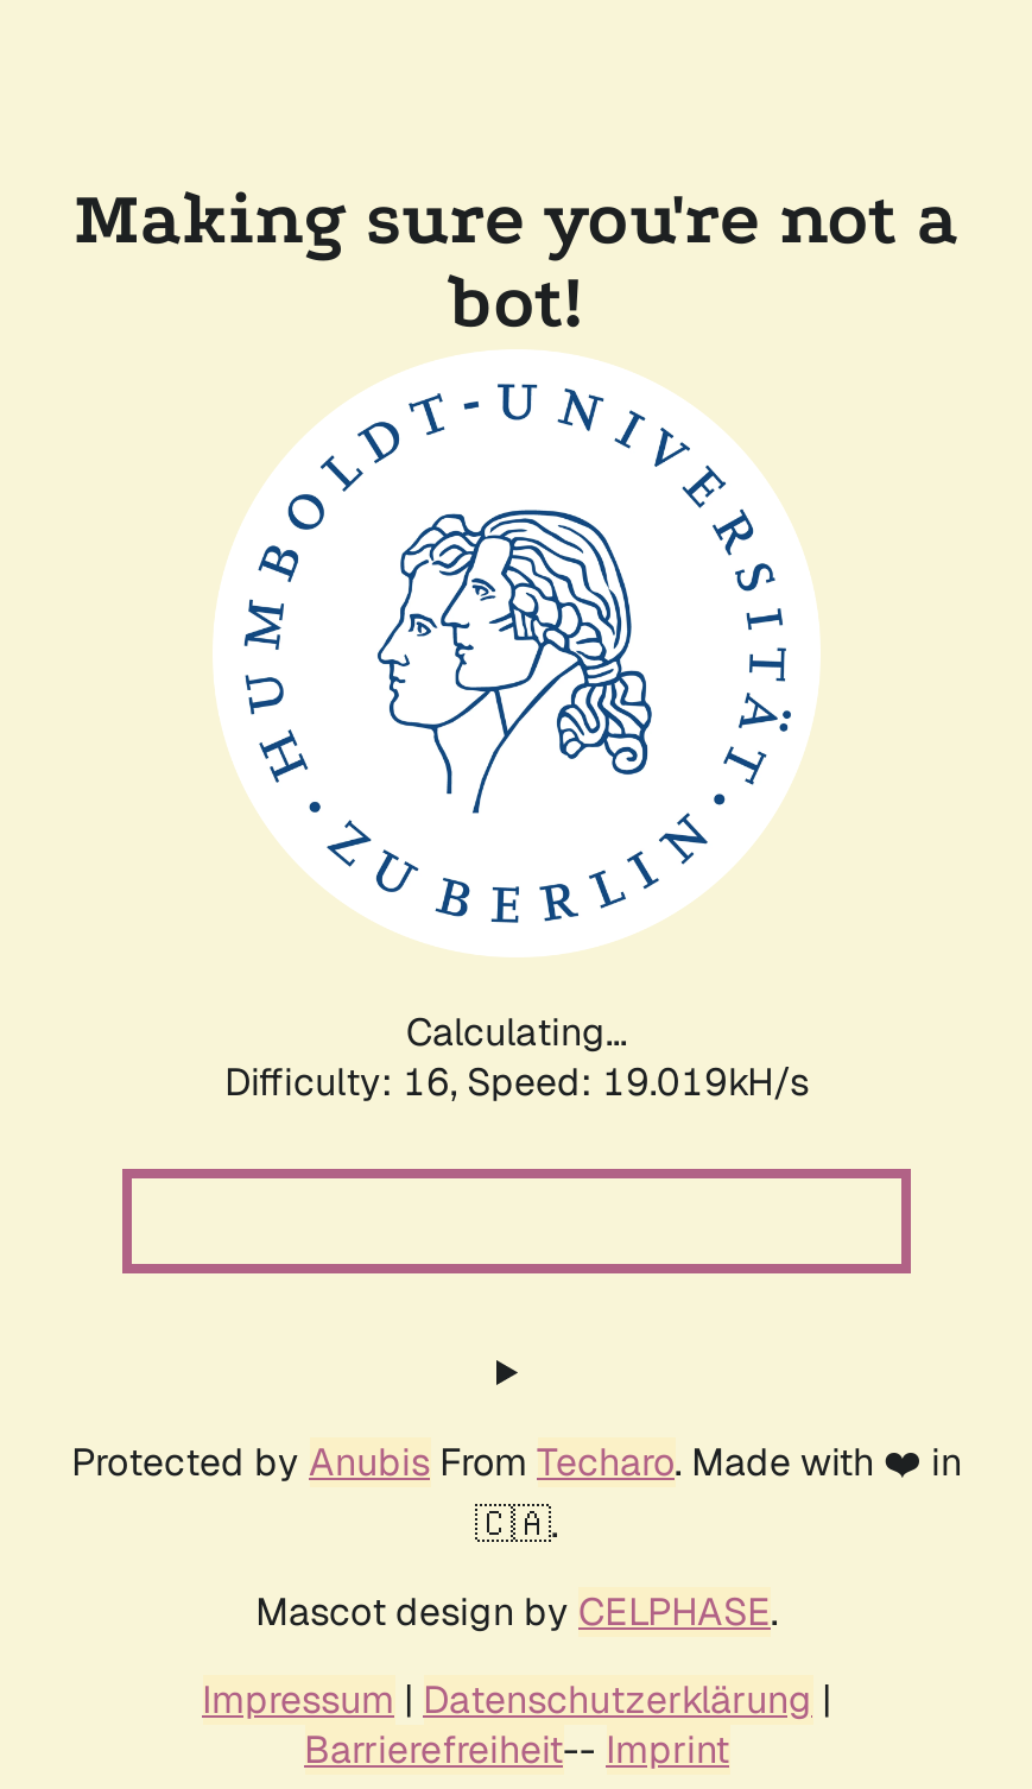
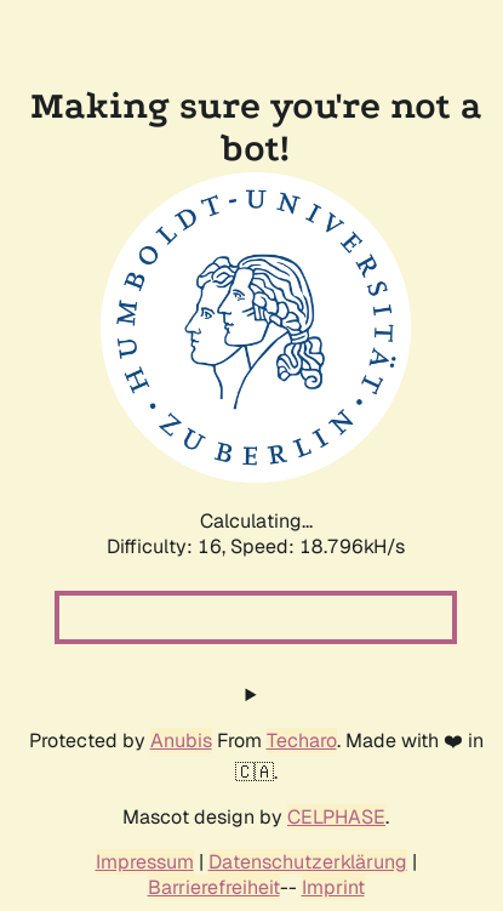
[224,1057,809,1107] Difficulty: 16, Speed: 19.019kH/s -> [107,534,405,559] Difficulty: 16, Speed: 18.796kH/s

